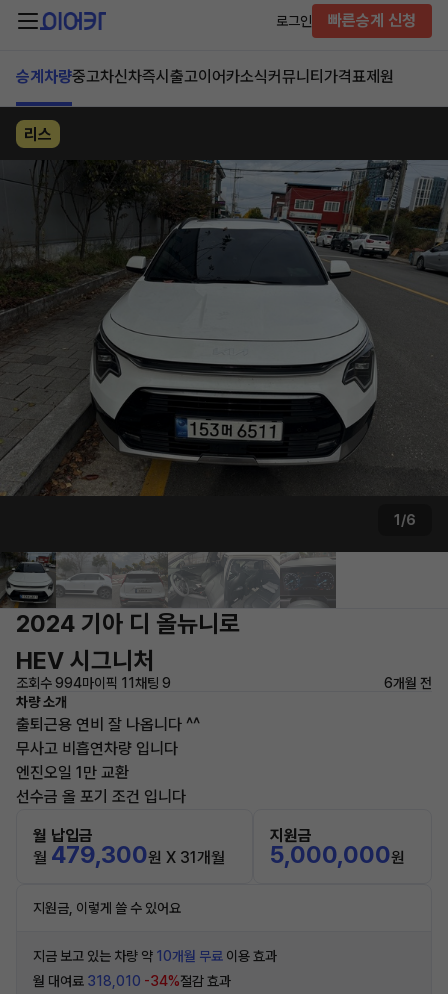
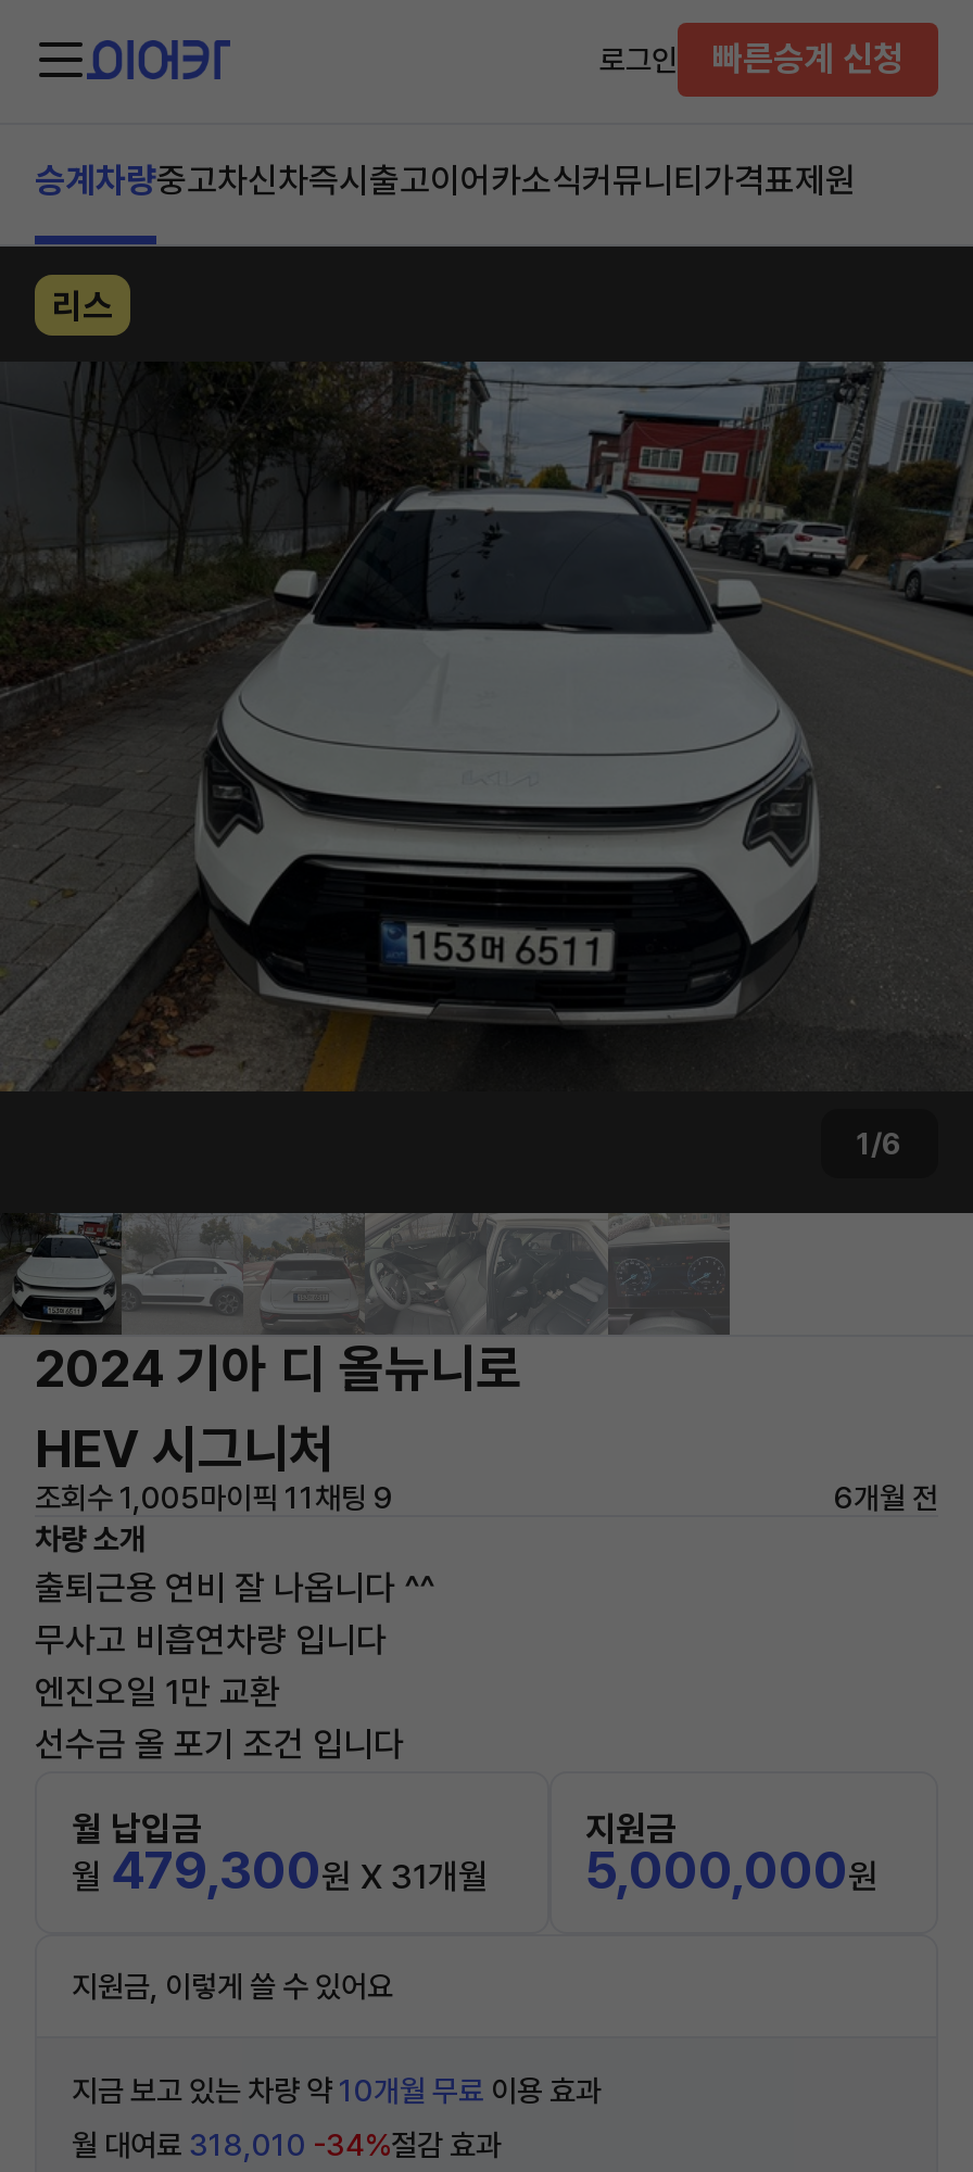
[16,675,171,691] 조회수 994마이픽 11 채팅 9 -> [35,1480,393,1515] 조회수 1,005마이픽 11 채팅 9

